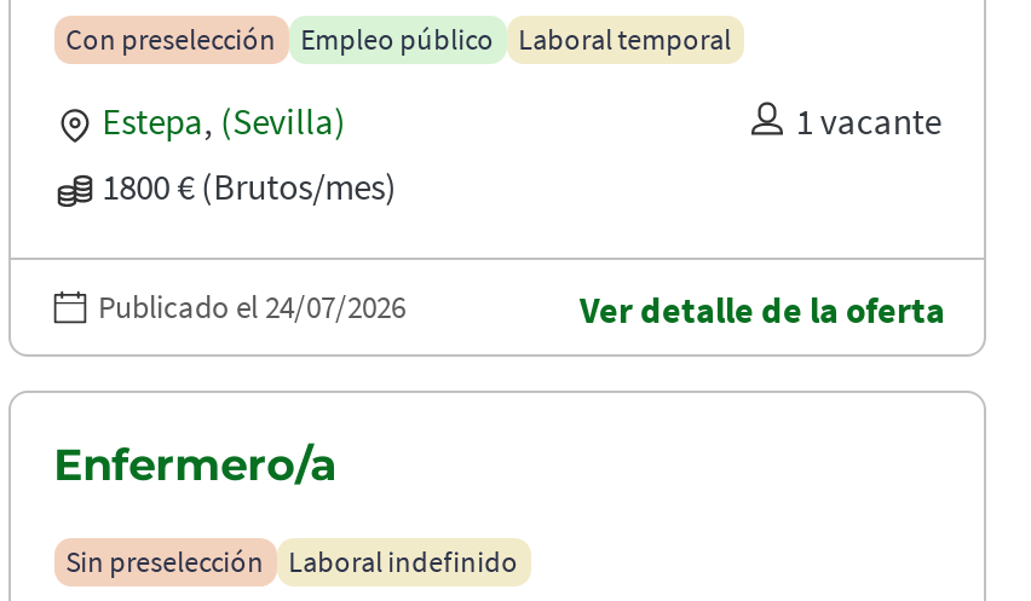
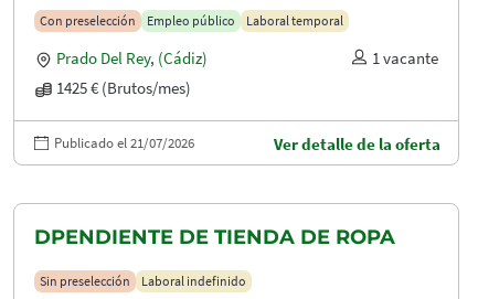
[102,97,346,143] Estepa, (Sevilla) -> [56,48,207,69] Prado Del Rey, (Cádiz)
[102,163,397,208] 1800 € (Brutos/mes) -> [56,77,191,98] 1425 € (Brutos/mes)
[98,286,405,327] Publicado el 24/07/2026 -> [54,134,194,152] Publicado el 21/07/2026
[53,440,337,493] Enfermero/a -> [34,225,395,250] DPENDIENTE DE TIENDA DE ROPA

